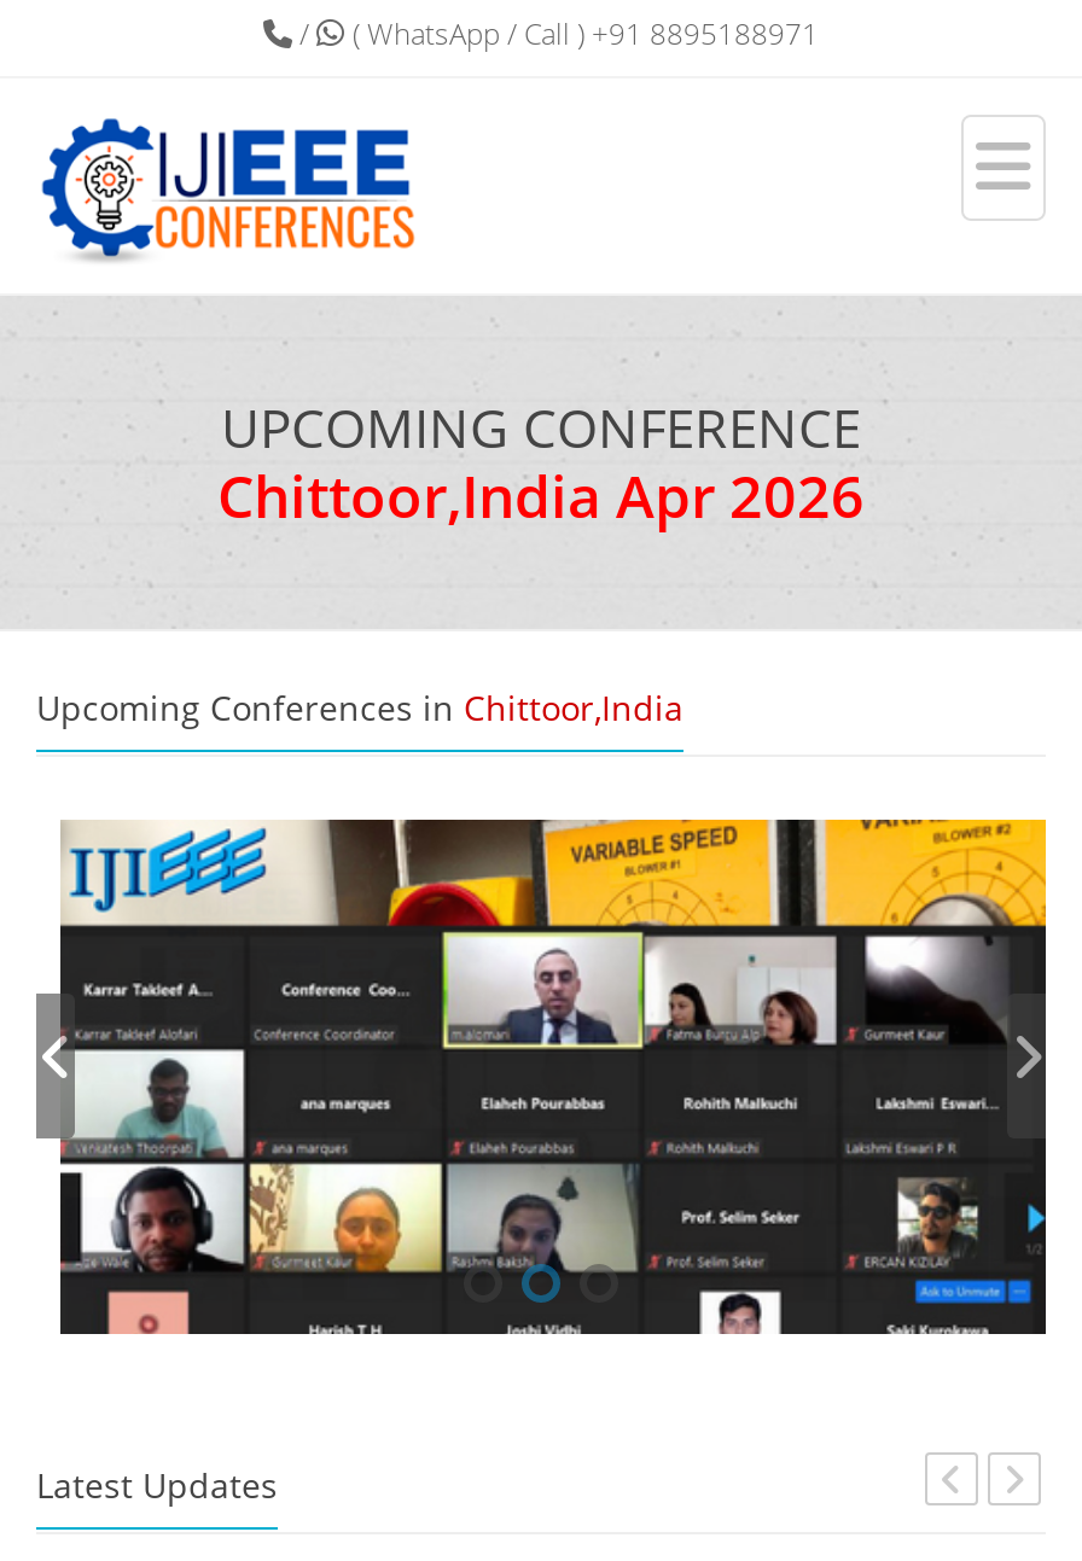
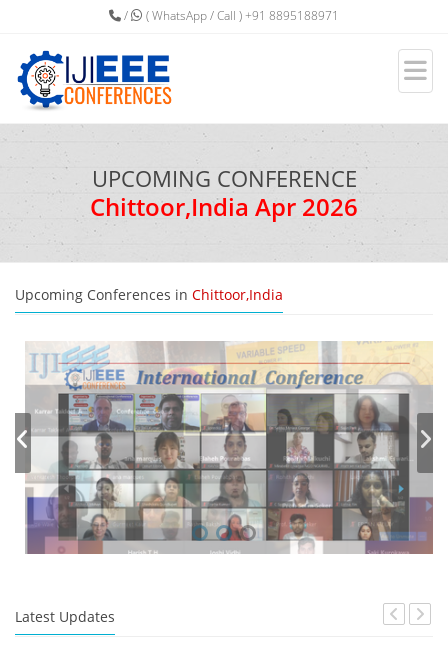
[60,817,1048,1336] [image] -> [25,341,434,555] [image]

